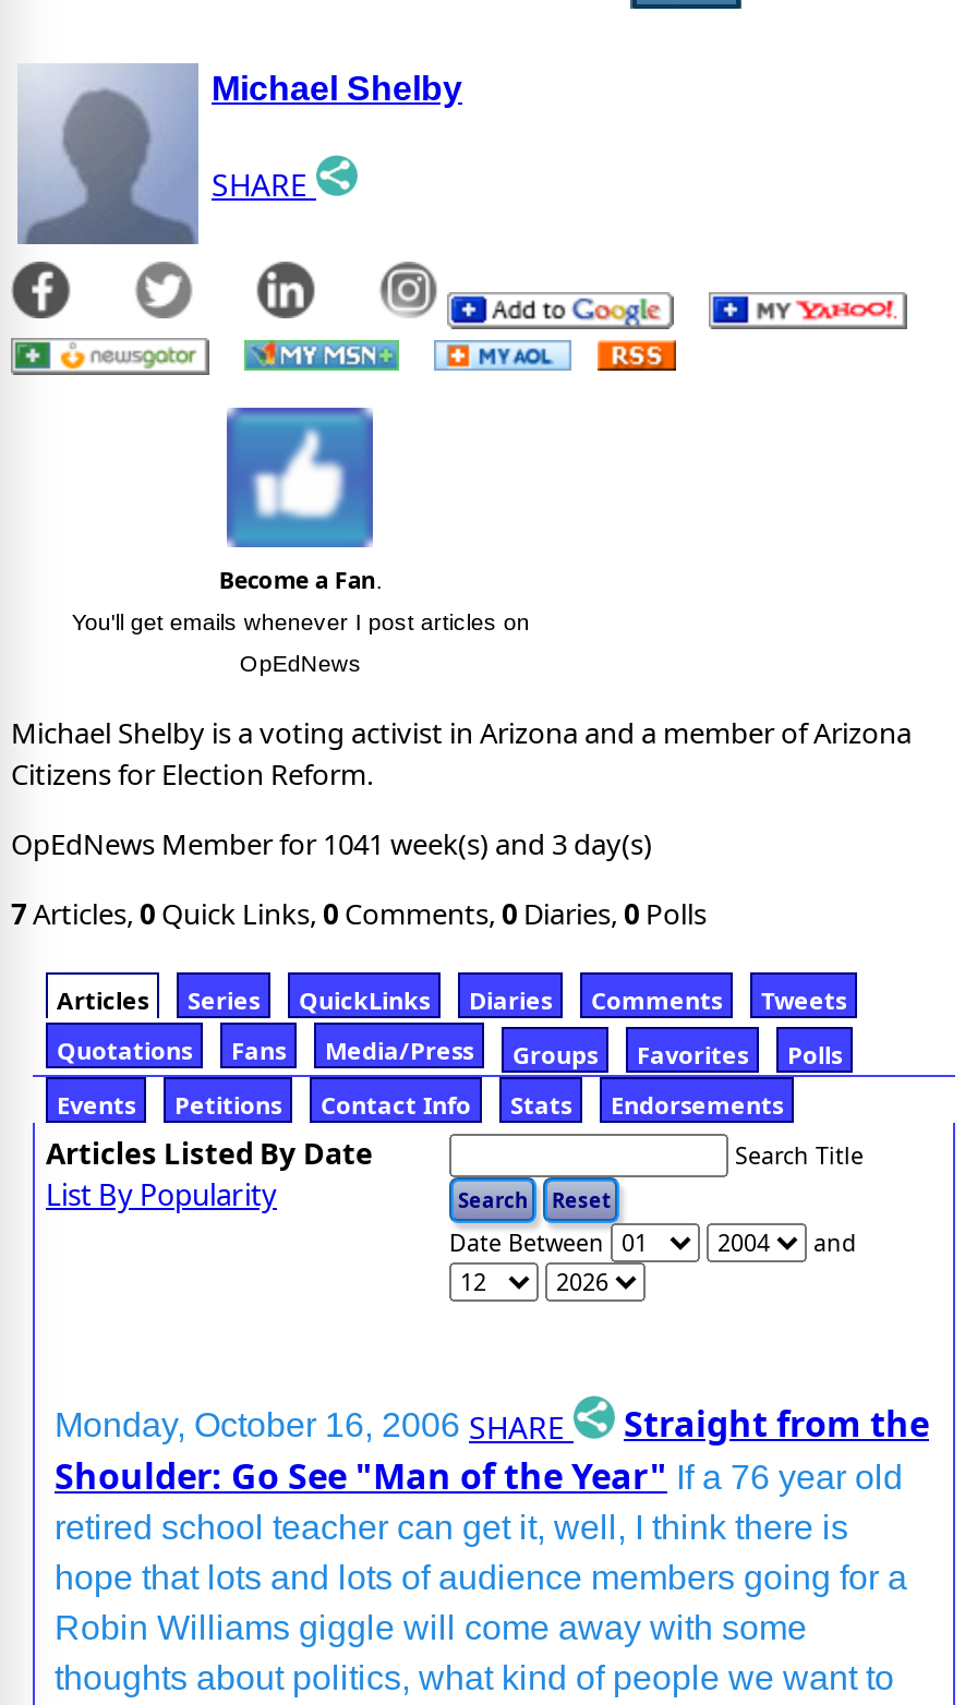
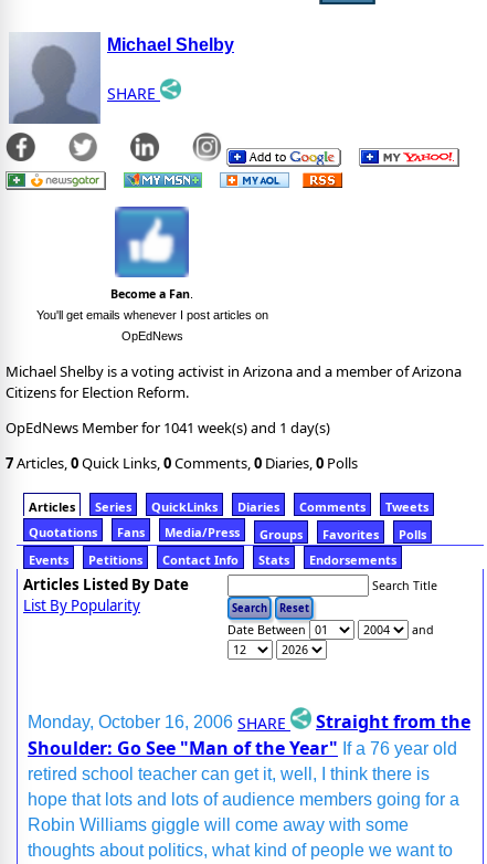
[11,824,652,864] OpEdNews Member for 1041 week(s) and 3 day(s) -> [6,418,330,438] OpEdNews Member for 1041 week(s) and 1 day(s)

